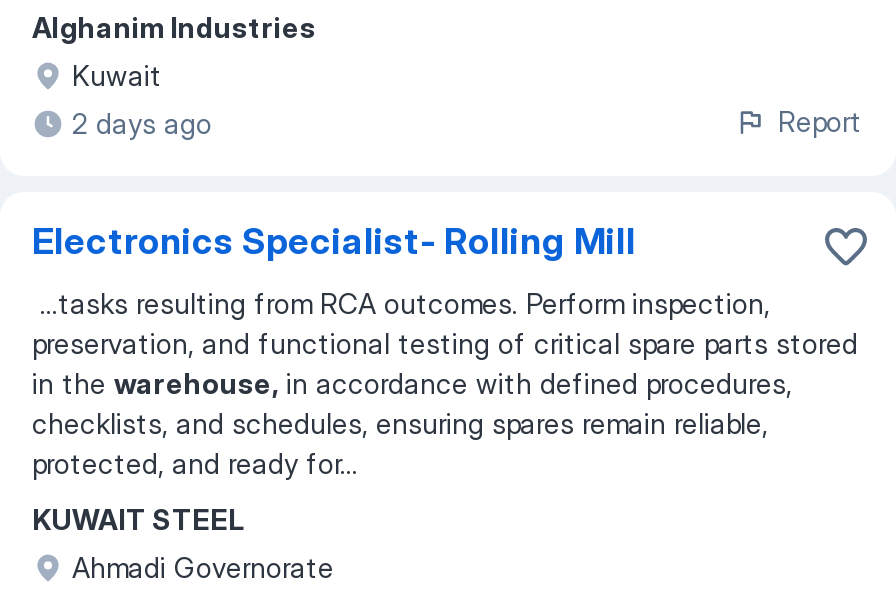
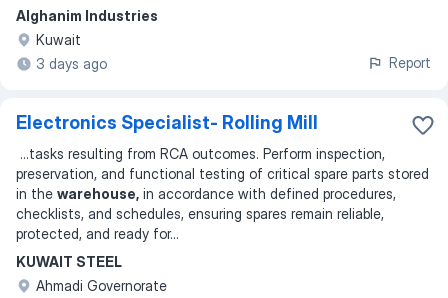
[72,106,212,140] 2 days ago -> [36,55,107,72] 3 days ago

